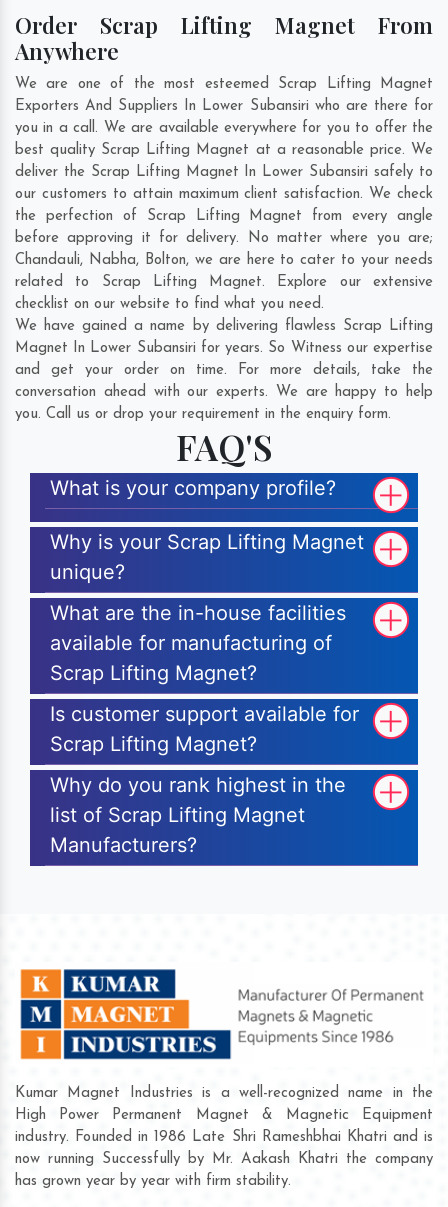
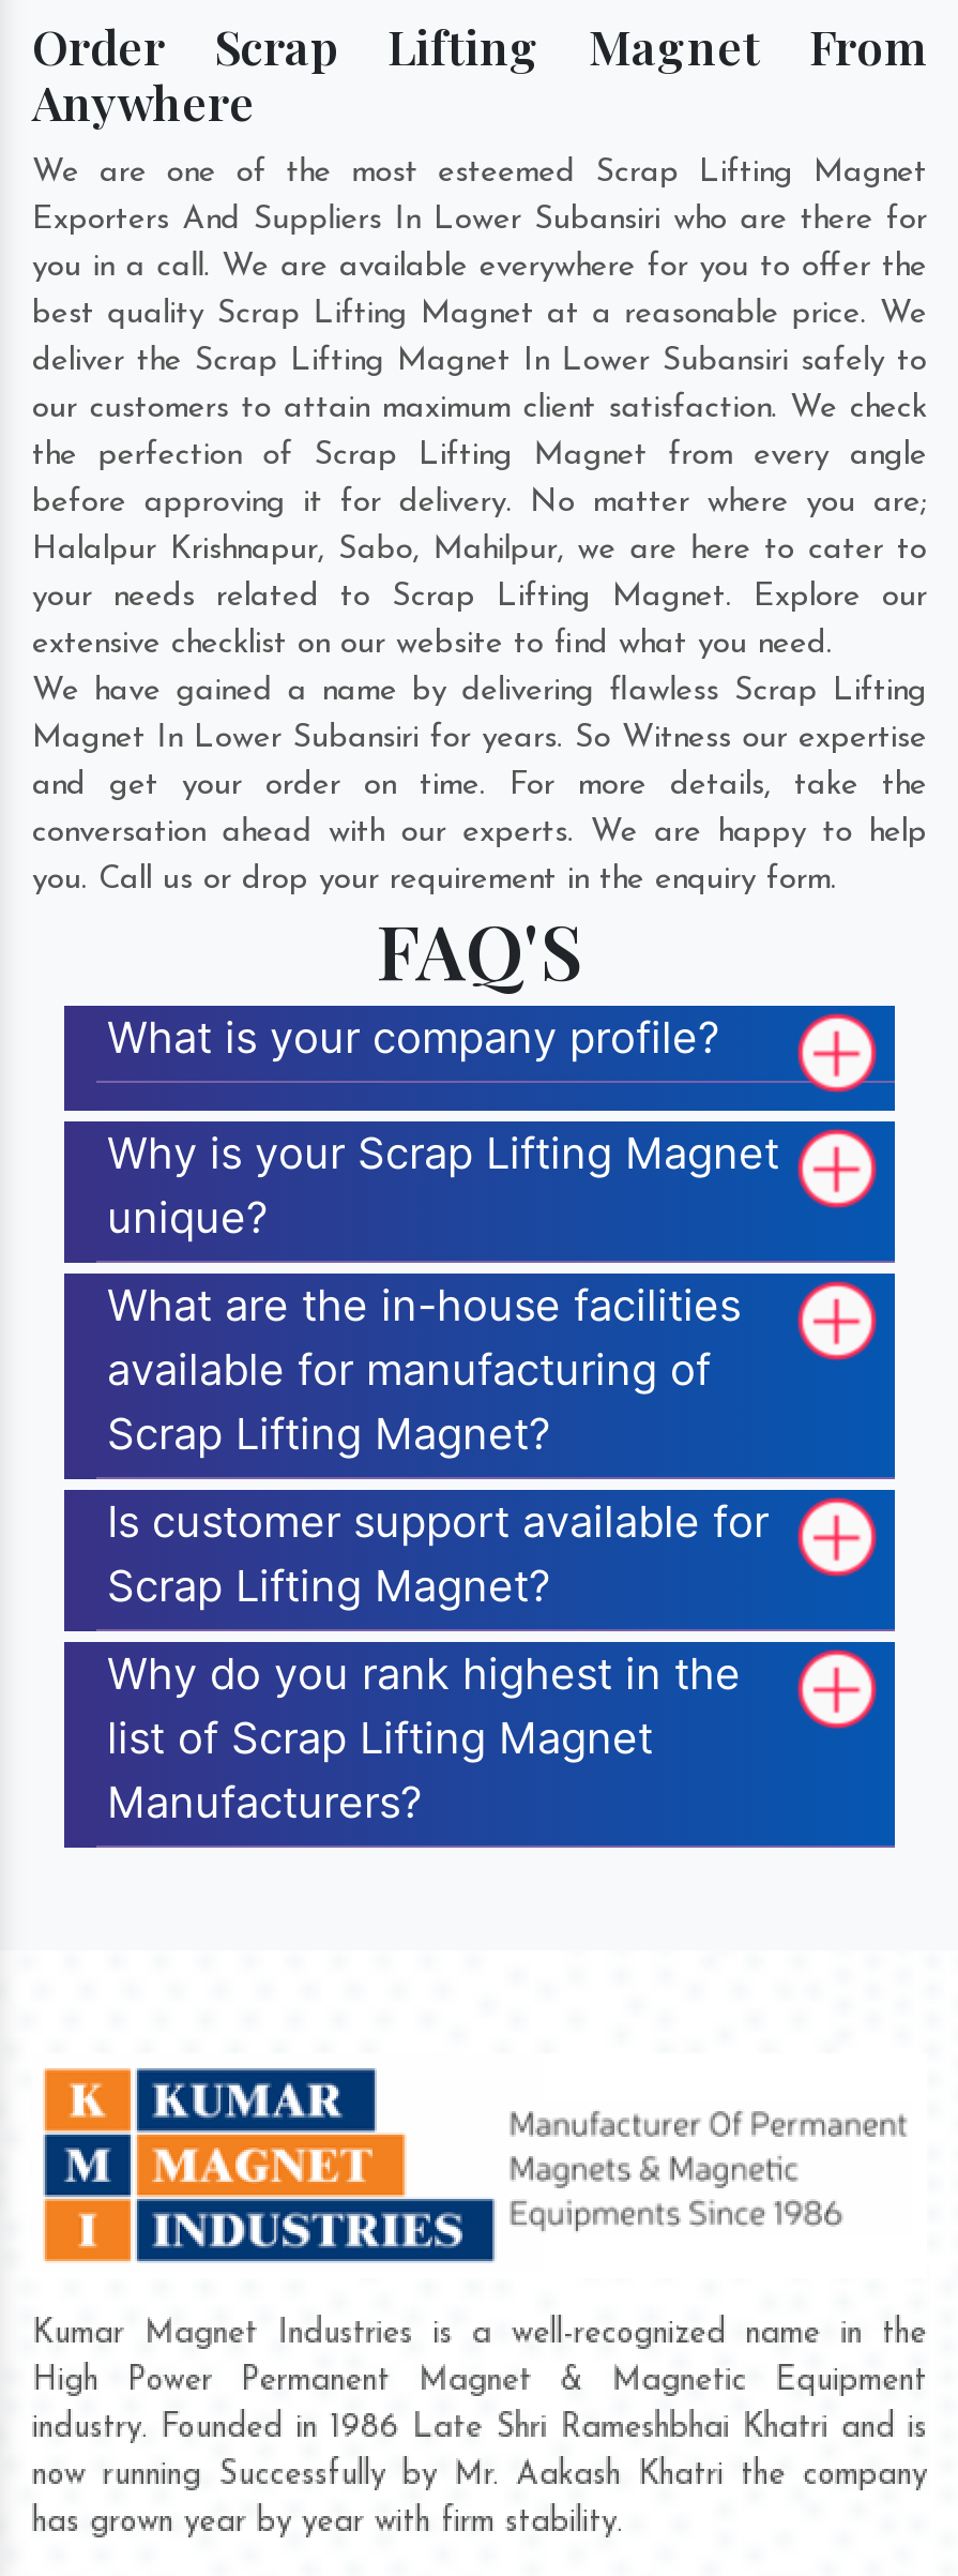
[15,253,433,268] Chandauli, Nabha, Bolton, we are here to cater to your needs -> [32,535,927,567] Halalpur Krishnapur, Sabo, Mahilpur, we are here to cater to
[15,275,433,290] related to Scrap Lifting Magnet. Explore our extensive -> [32,582,927,614] your needs related to Scrap Lifting Magnet. Explore our
[15,297,324,312] checklist on our website to find what you need. -> [32,629,833,662] extensive checklist on our website to find what you need.

